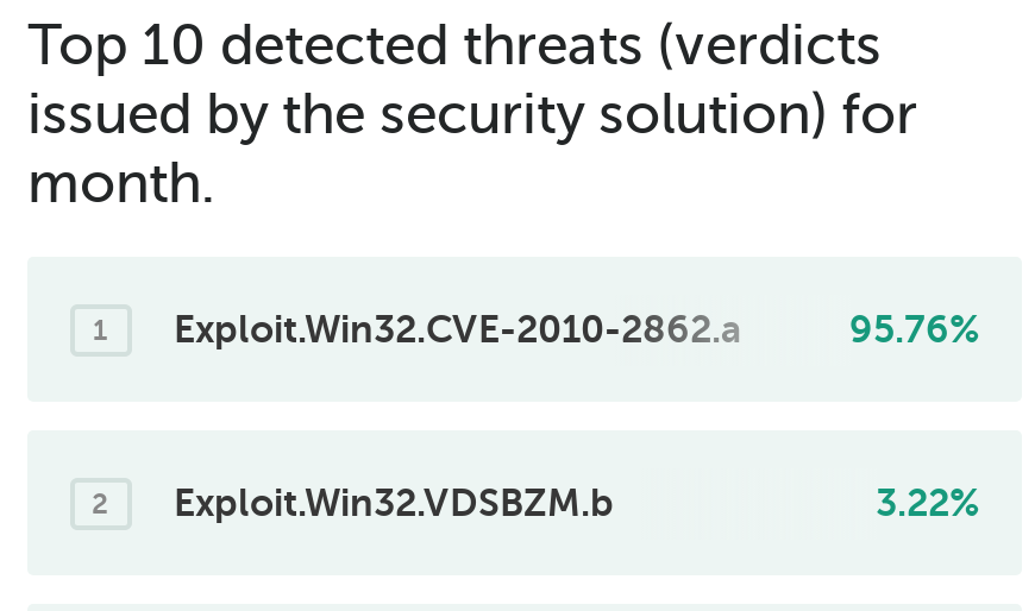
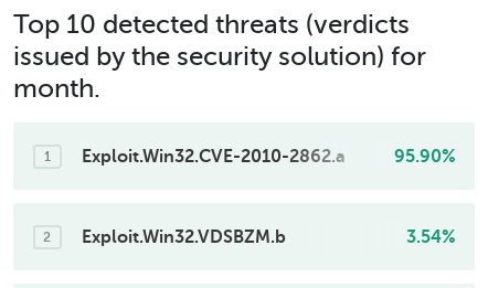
[849,308,980,351] 95.76% -> [394,146,455,166] 95.90%
[876,481,980,524] 3.22% -> [406,227,455,247] 3.54%

